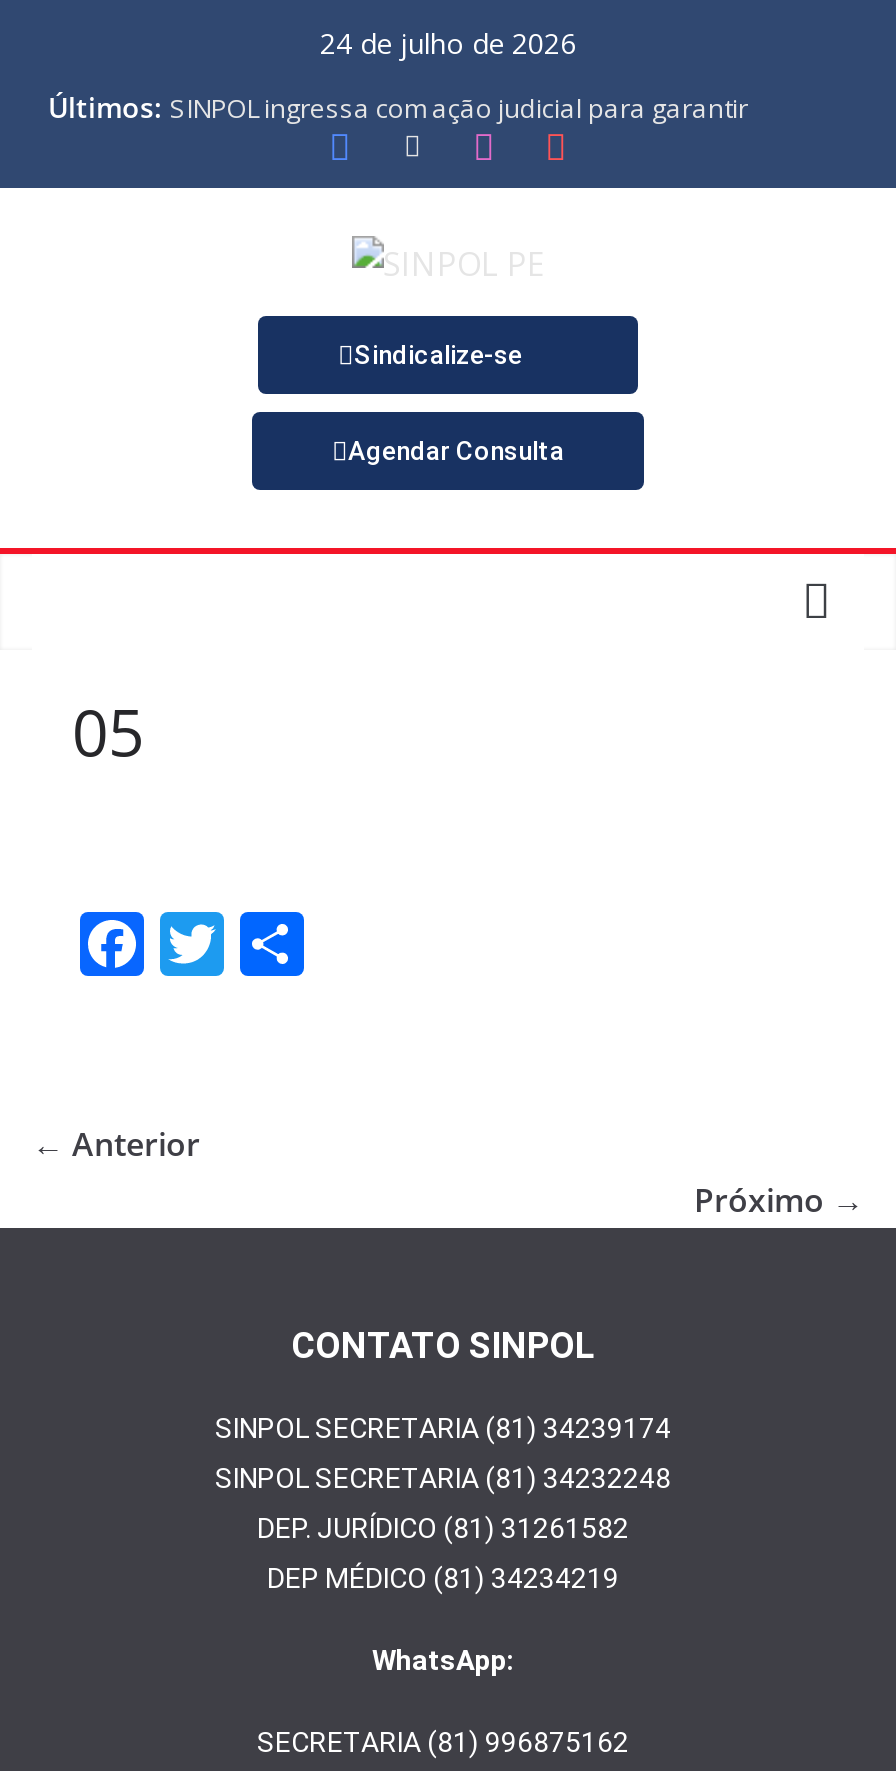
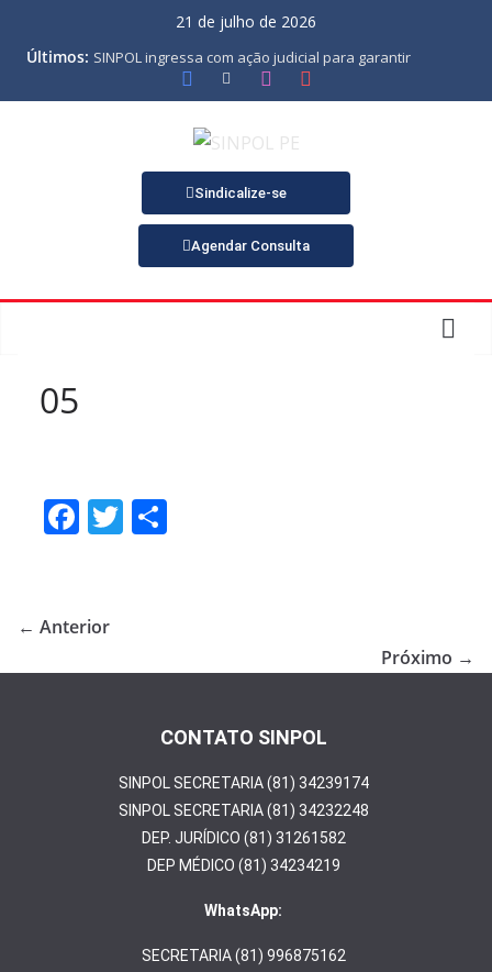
[320,24,576,62] 24 de julho de 2026 -> [176,11,316,32] 21 de julho de 2026

